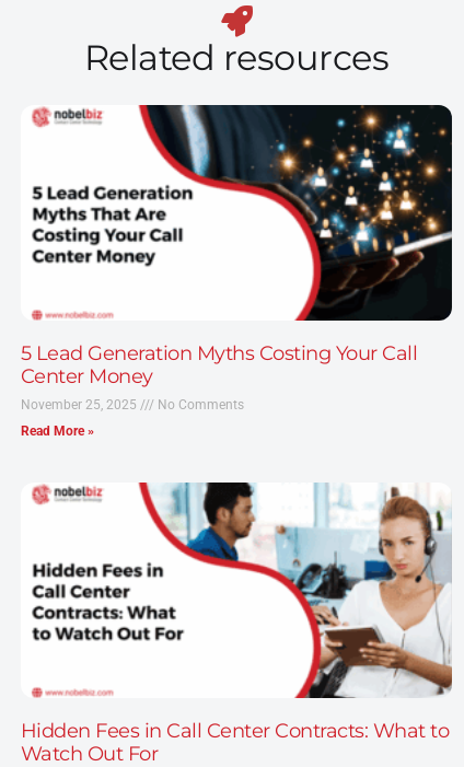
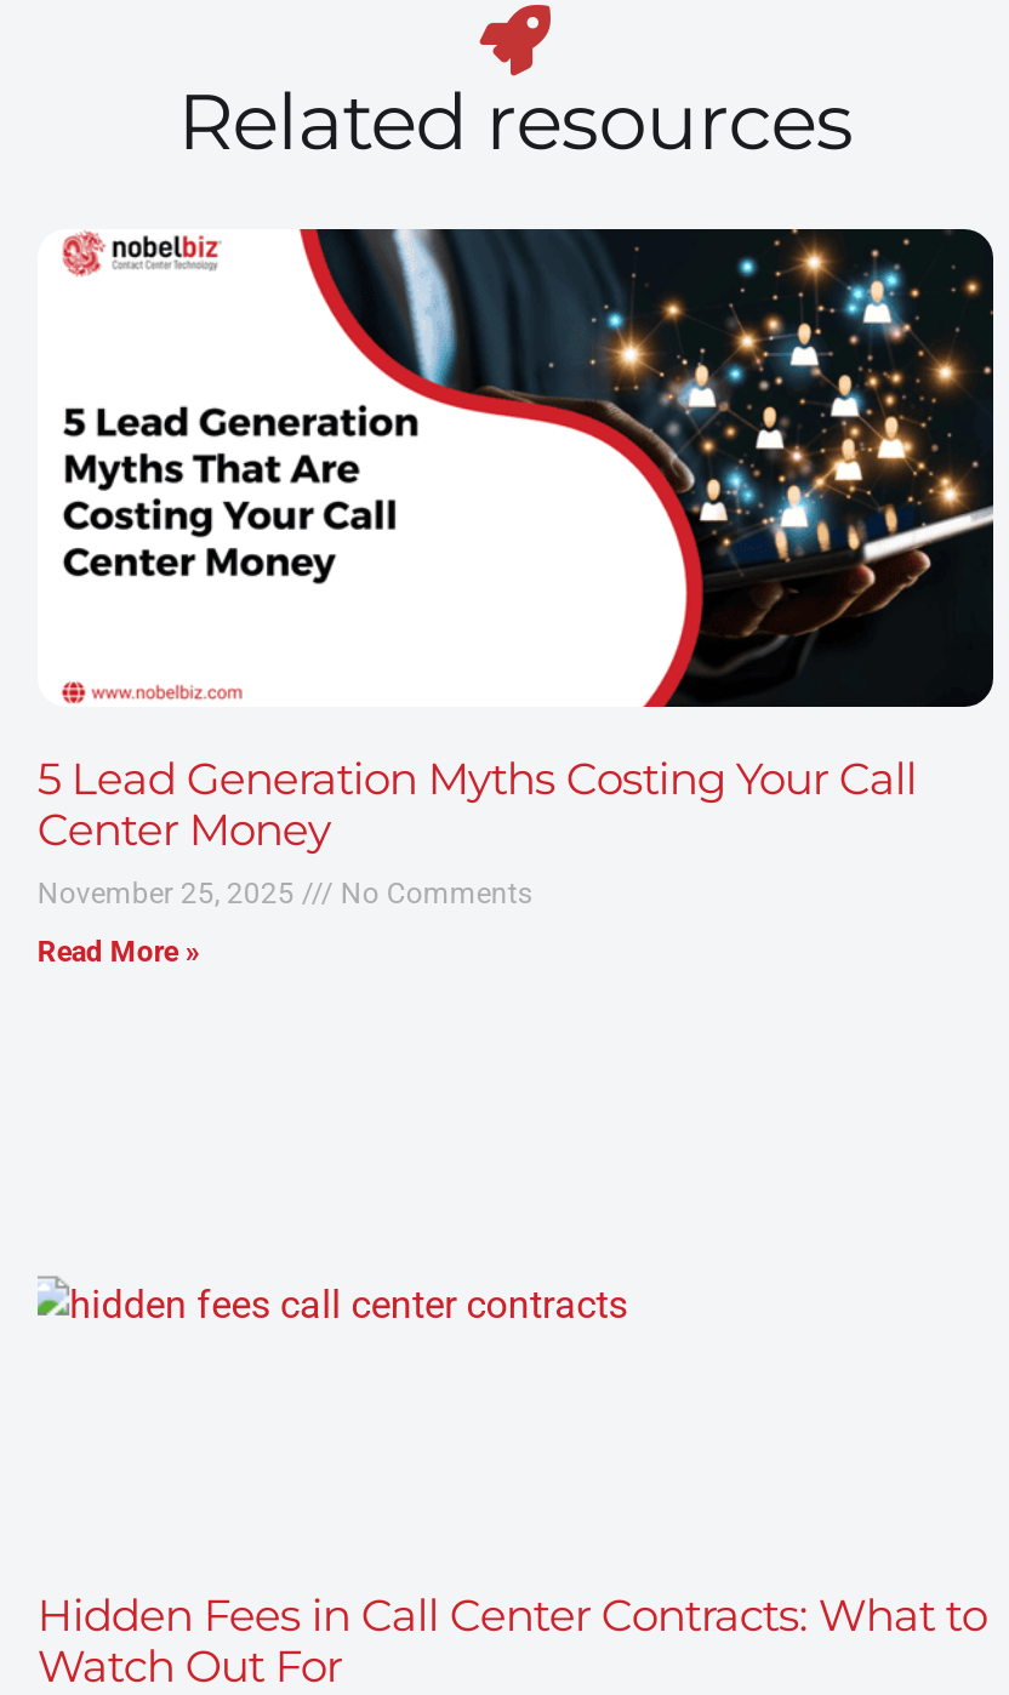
[21,481,453,699] [image] -> none

